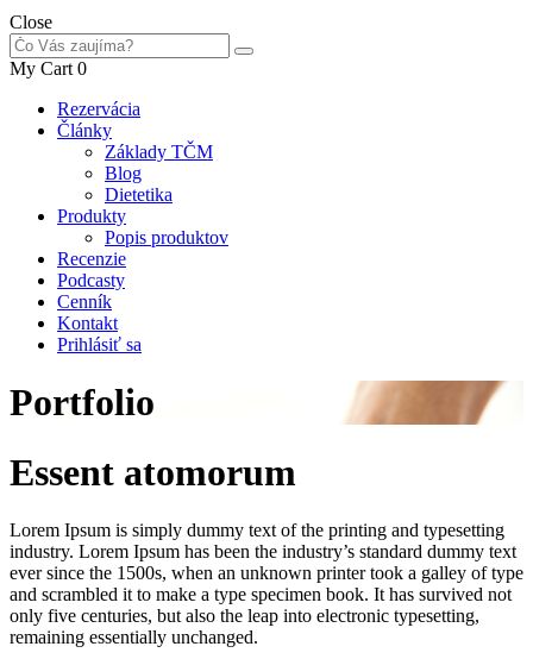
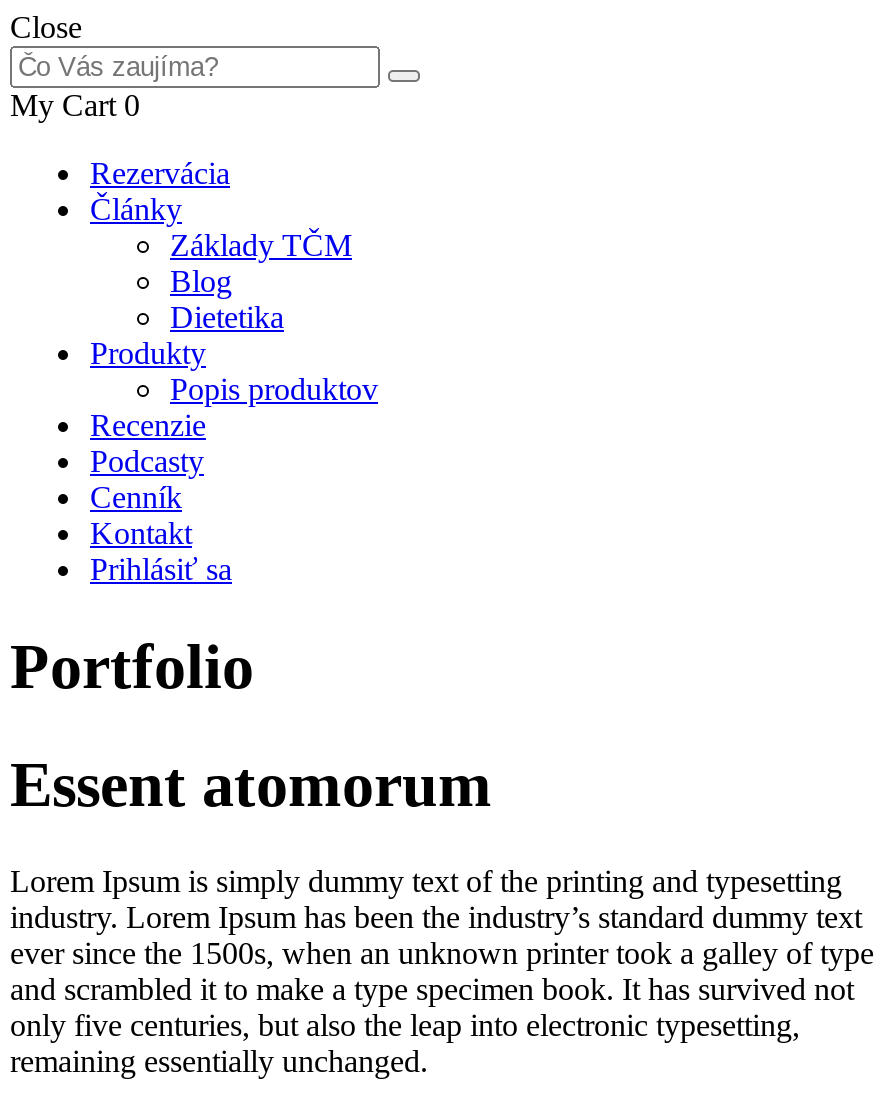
[345,379,506,426] [image] -> none

